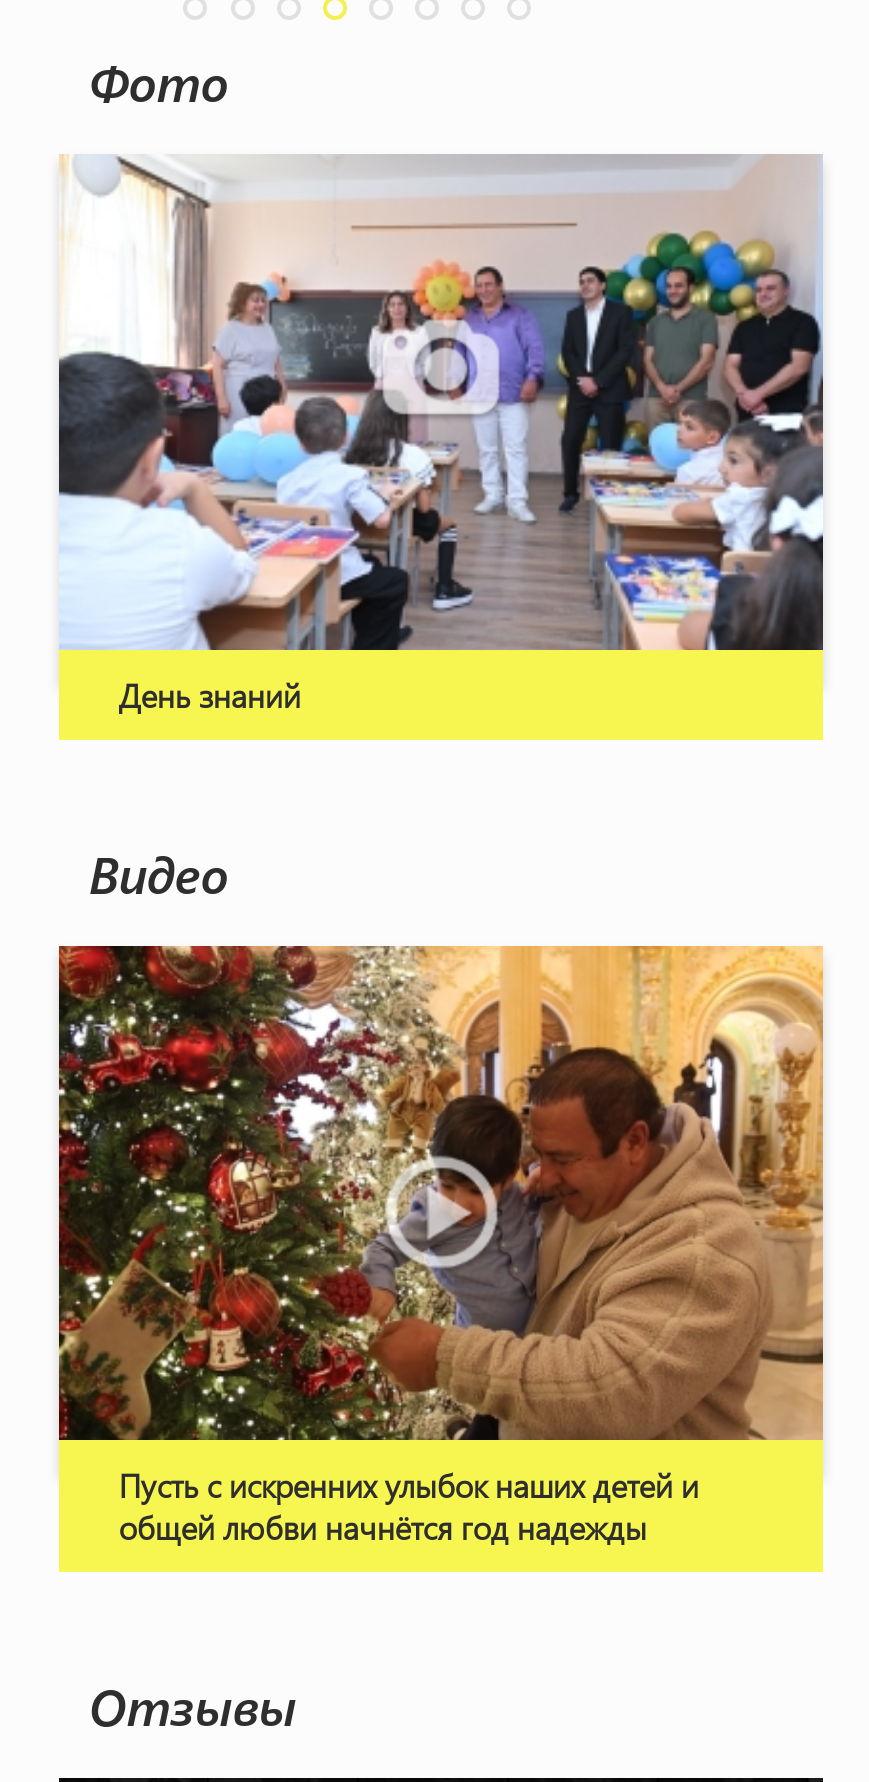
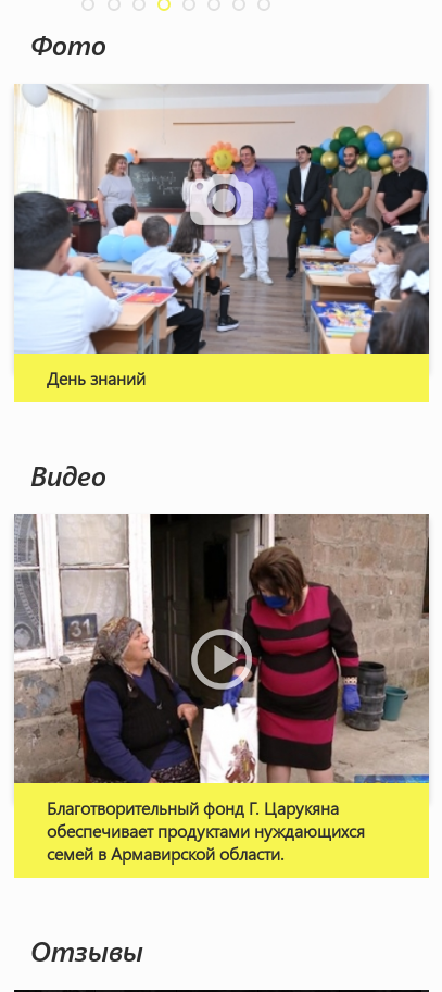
[57,944,825,1547] [image] | Пусть с искренних улыбок наших детей и | общей любви начнётся год надежды -> [14,513,430,864] [image] | Благотворительный фонд Г. Царукяна | обеспечивает продуктами нуждающихся | семей в Армавирской области.

